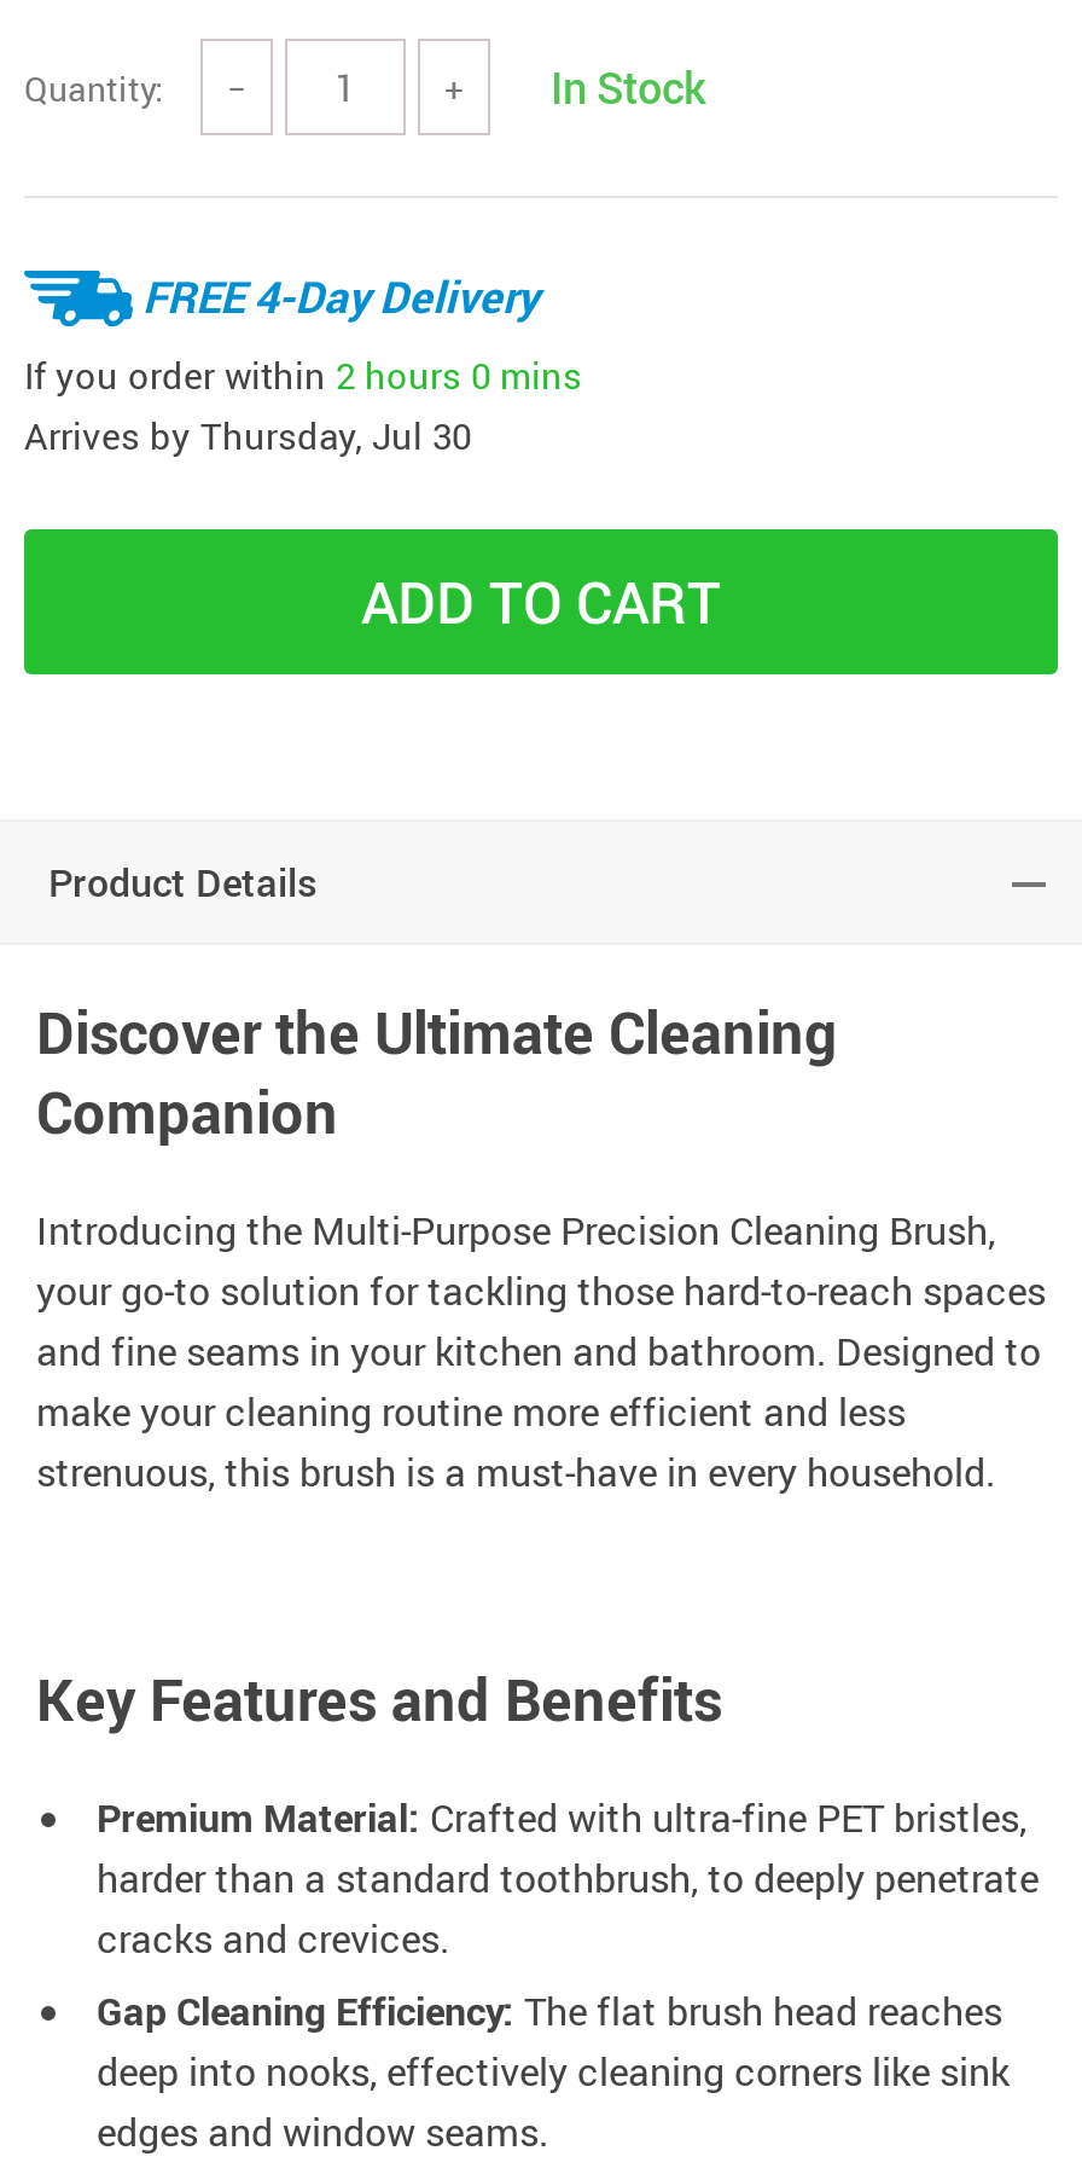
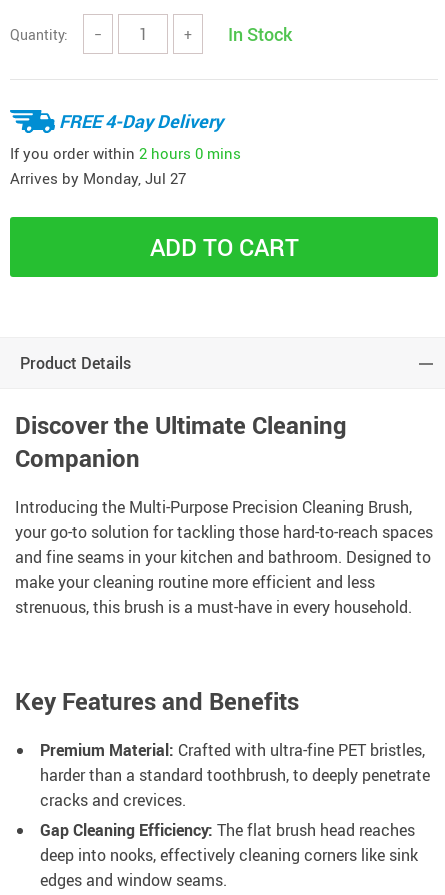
[24,411,471,459] Arrives by Thursday, Jul 30 -> [10,168,186,188] Arrives by Monday, Jul 27

